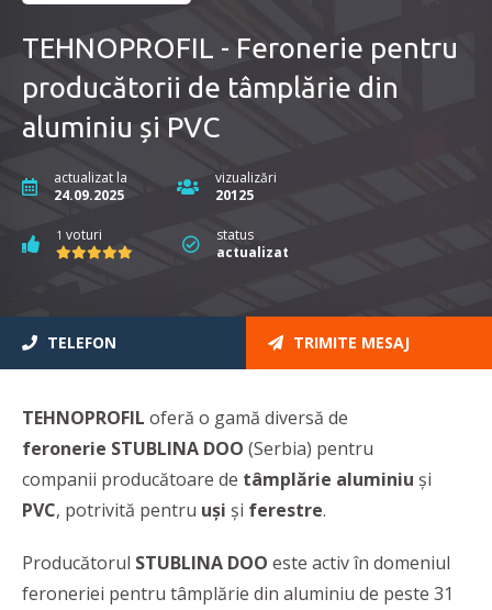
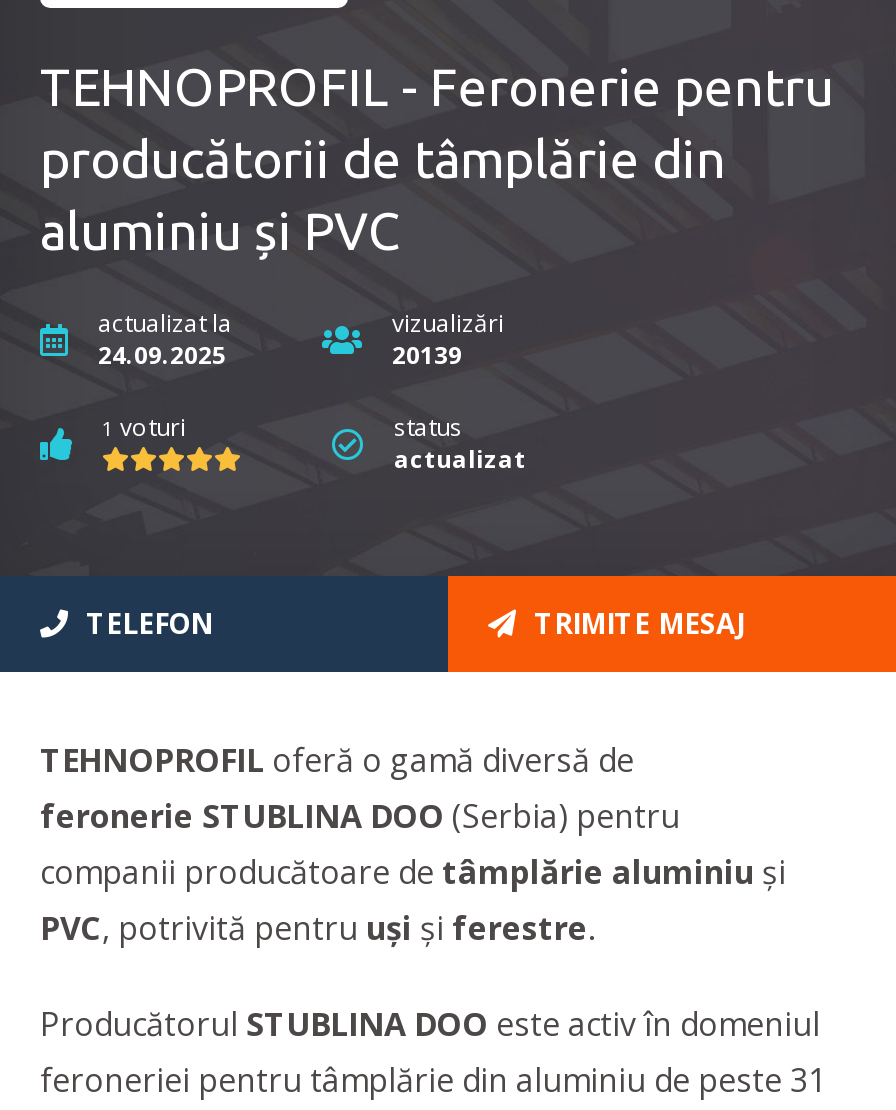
[215,186,254,205] 20125 -> [392,339,462,373] 20139

